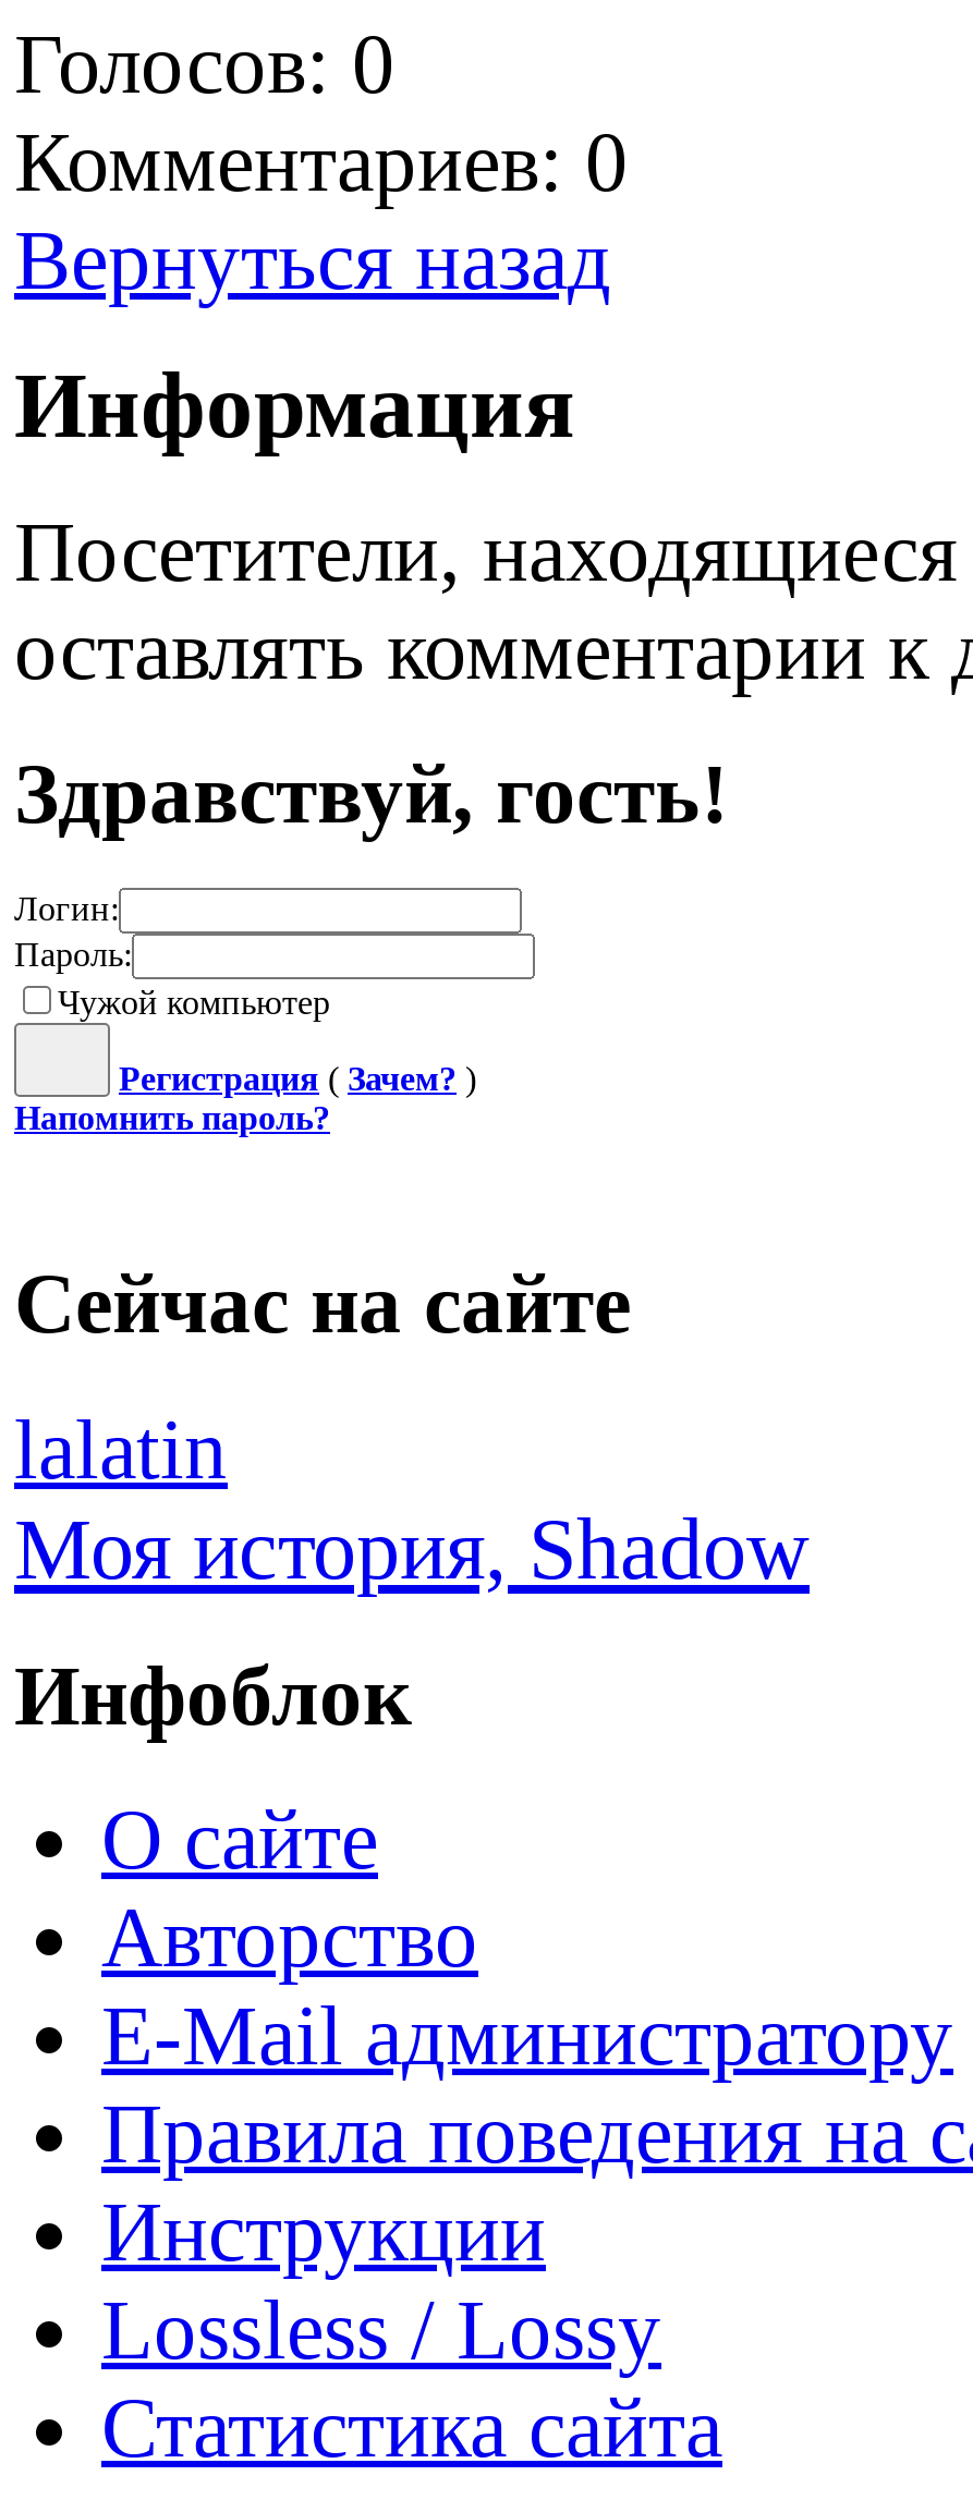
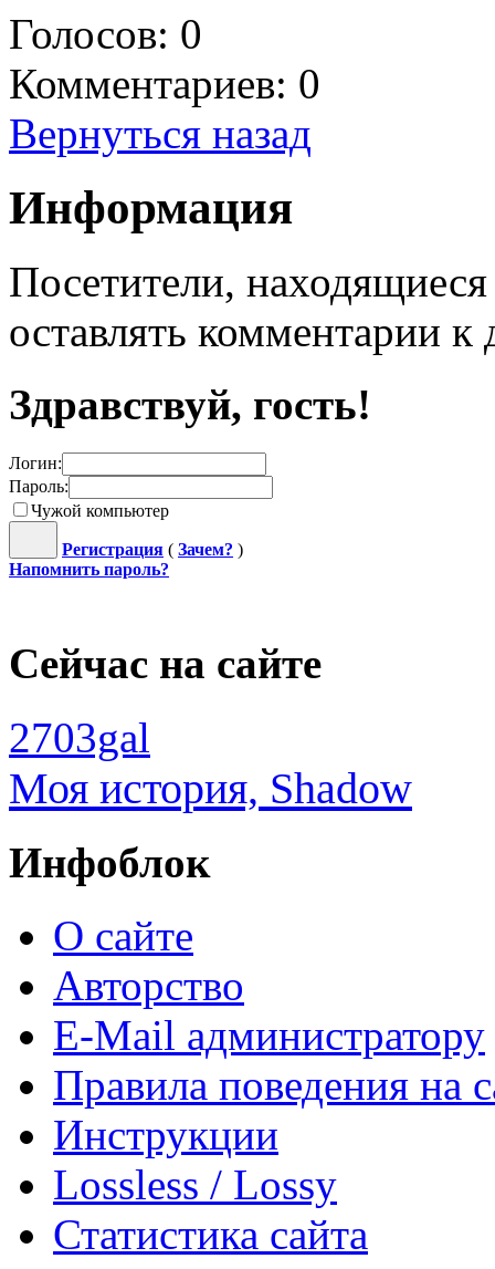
[14,1401,228,1495] lalatin -> [9,713,150,761] 2703gal

